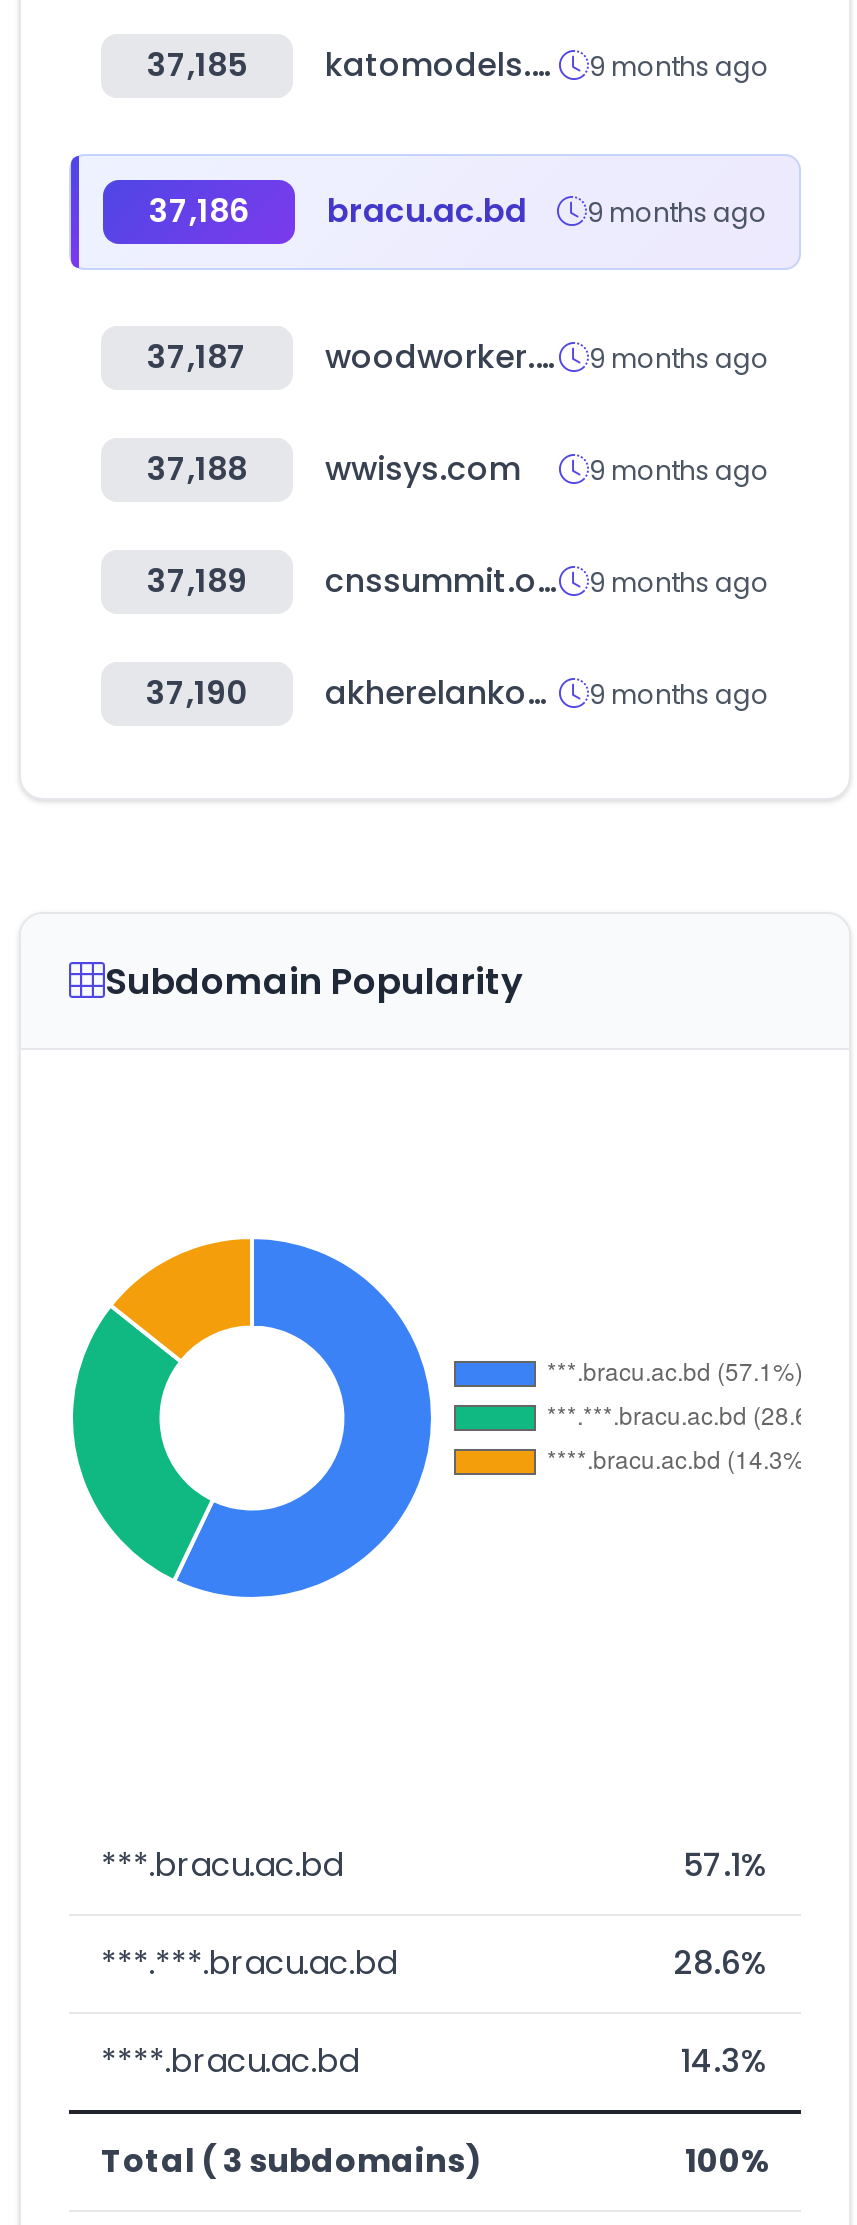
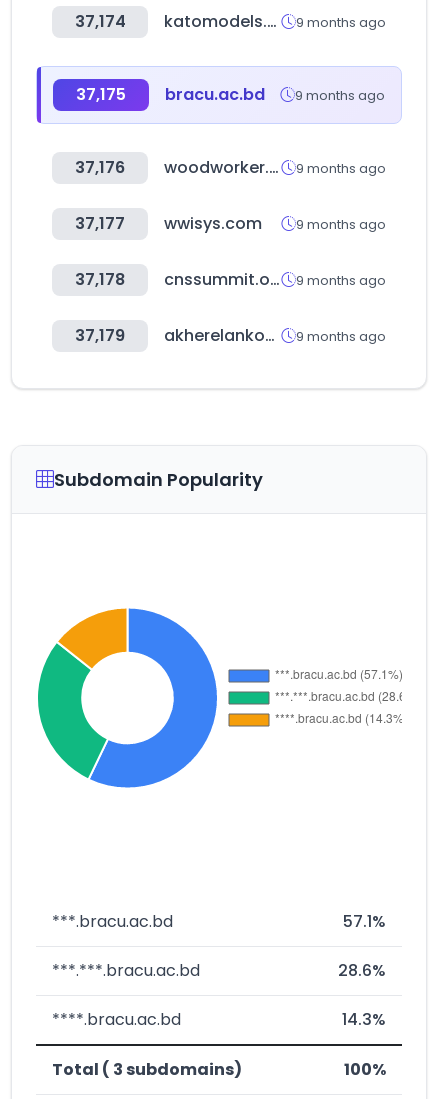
[147,42,247,88] 37,185 -> [74,10,125,33] 37,174
[149,188,767,234] 37,186 bracu.ac.bd 9 months ago -> [76,83,385,106] 37,175 bracu.ac.bd 9 months ago
[147,334,247,380] 37,187 -> [75,156,125,179] 37,176
[147,446,769,492] 37,188 wwisys.com 9 months ago -> [75,212,386,235] 37,177 wwisys.com 9 months ago
[147,558,247,604] 37,189 -> [75,268,125,291] 37,178
[146,670,248,716] 37,190 -> [75,324,125,347] 37,179

